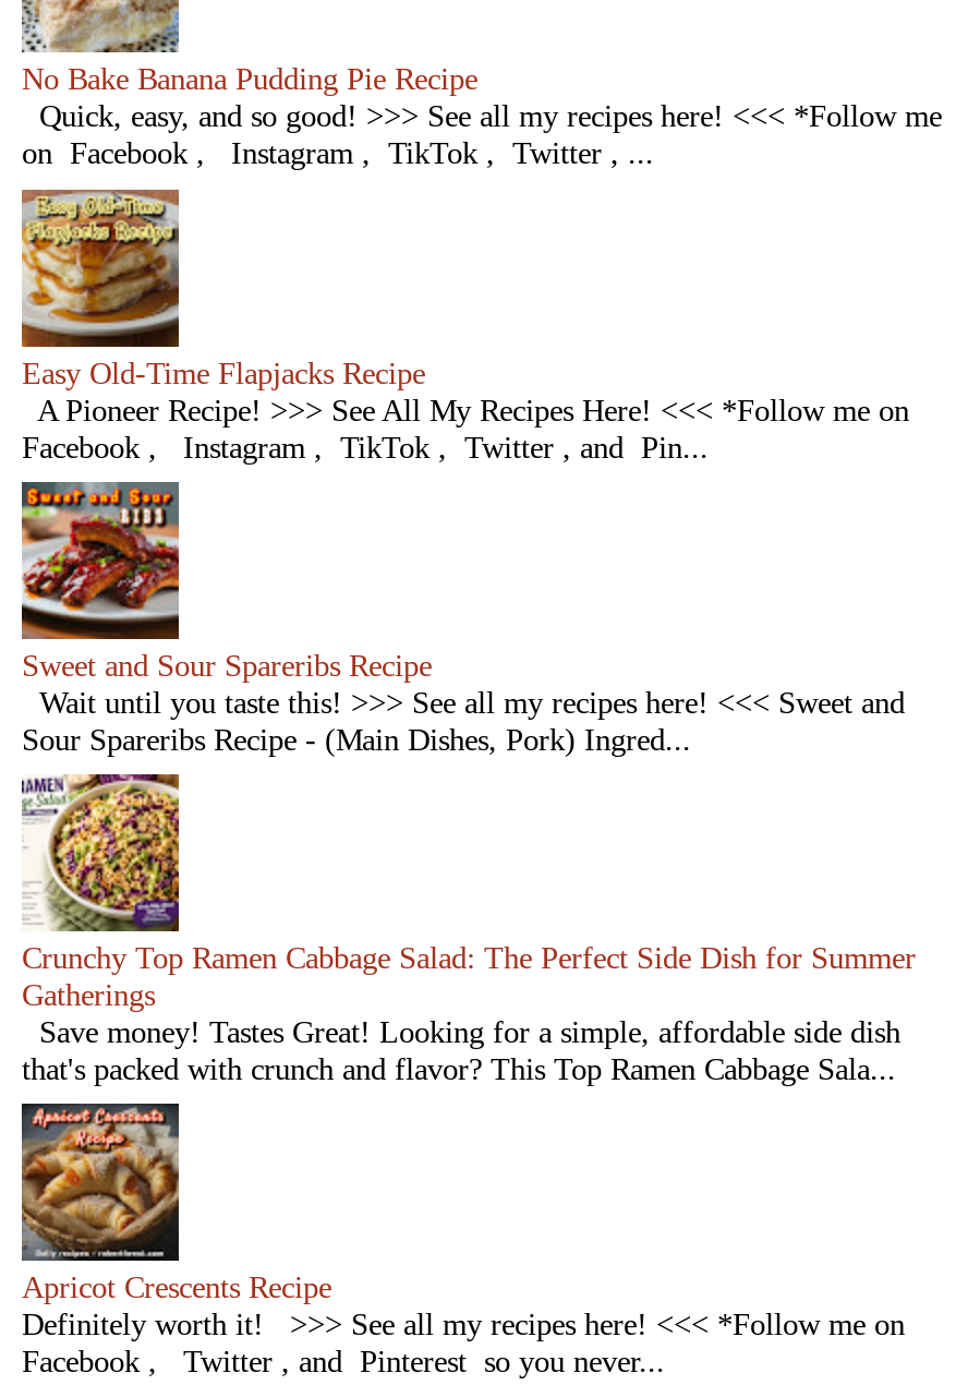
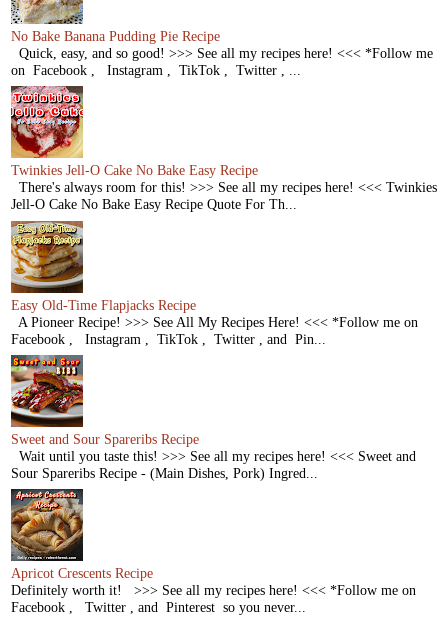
none -> [10,85,437,212] [image] | Twinkies Jell-O Cake No Bake Easy Recipe | There's always room for this! >>> See all my recipes here! <<< Twinkies | Jell-O Cake No Bake Easy Recipe Quote For Th...
moved [17,188,918,756] -> [9,220,422,481]: [image] | Easy Old-Time Flapjacks Recipe | A Pioneer Recipe! >>> See All My Recipes Here! <<< *Follow me on | Facebook , Instagram , TikTok , Twitter , and Pin... | Sweet and Sour Spareribs Recipe | Wait until you taste this! >>> See all my recipes here! <<< Sweet and | Sour Spareribs Recipe - (Main Dishes, Pork) Ingred...
[20,772,916,1086] [image] | Crunchy Top Ramen Cabbage Salad: The Perfect Side Dish for Summer | Gatherings | Save money! Tastes Great! Looking for a simple, affordable side dish | that's packed with crunch and flavor? This Top Ramen Cabbage Sala... -> none

